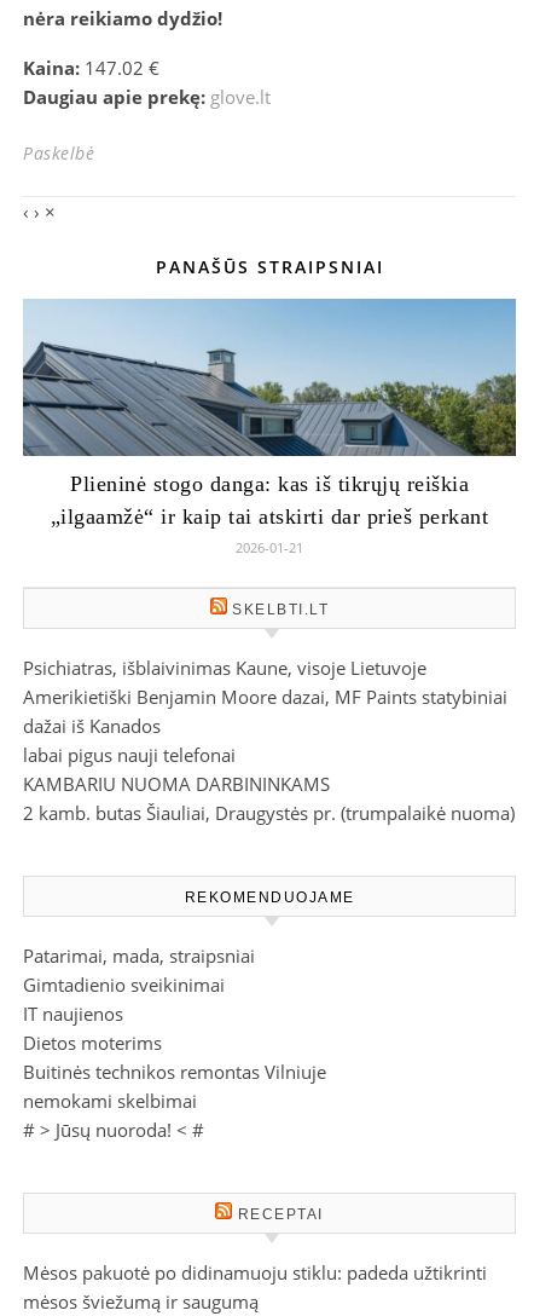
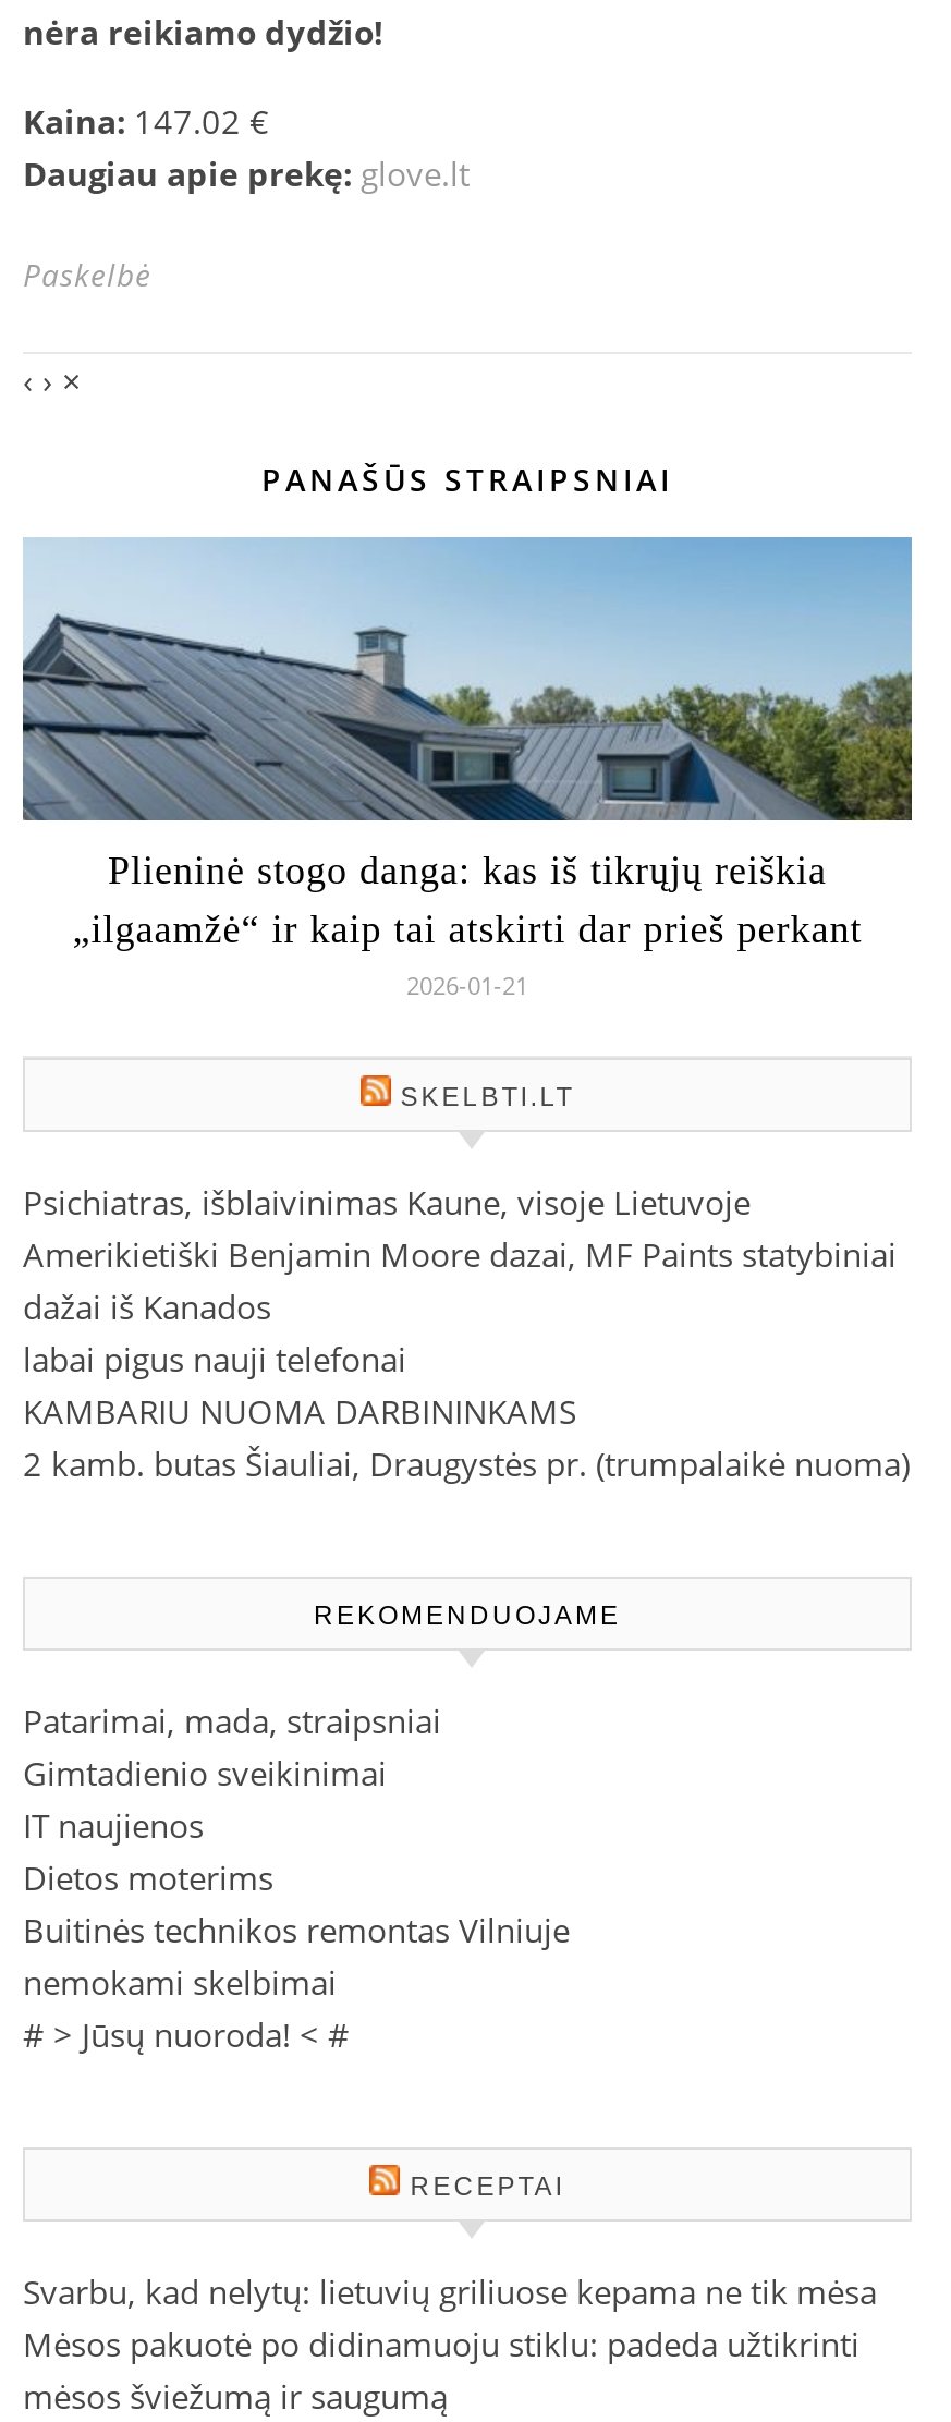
none -> [23,2269,877,2313] Svarbu, kad nelytų: lietuvių griliuose kepama ne tik mėsa

